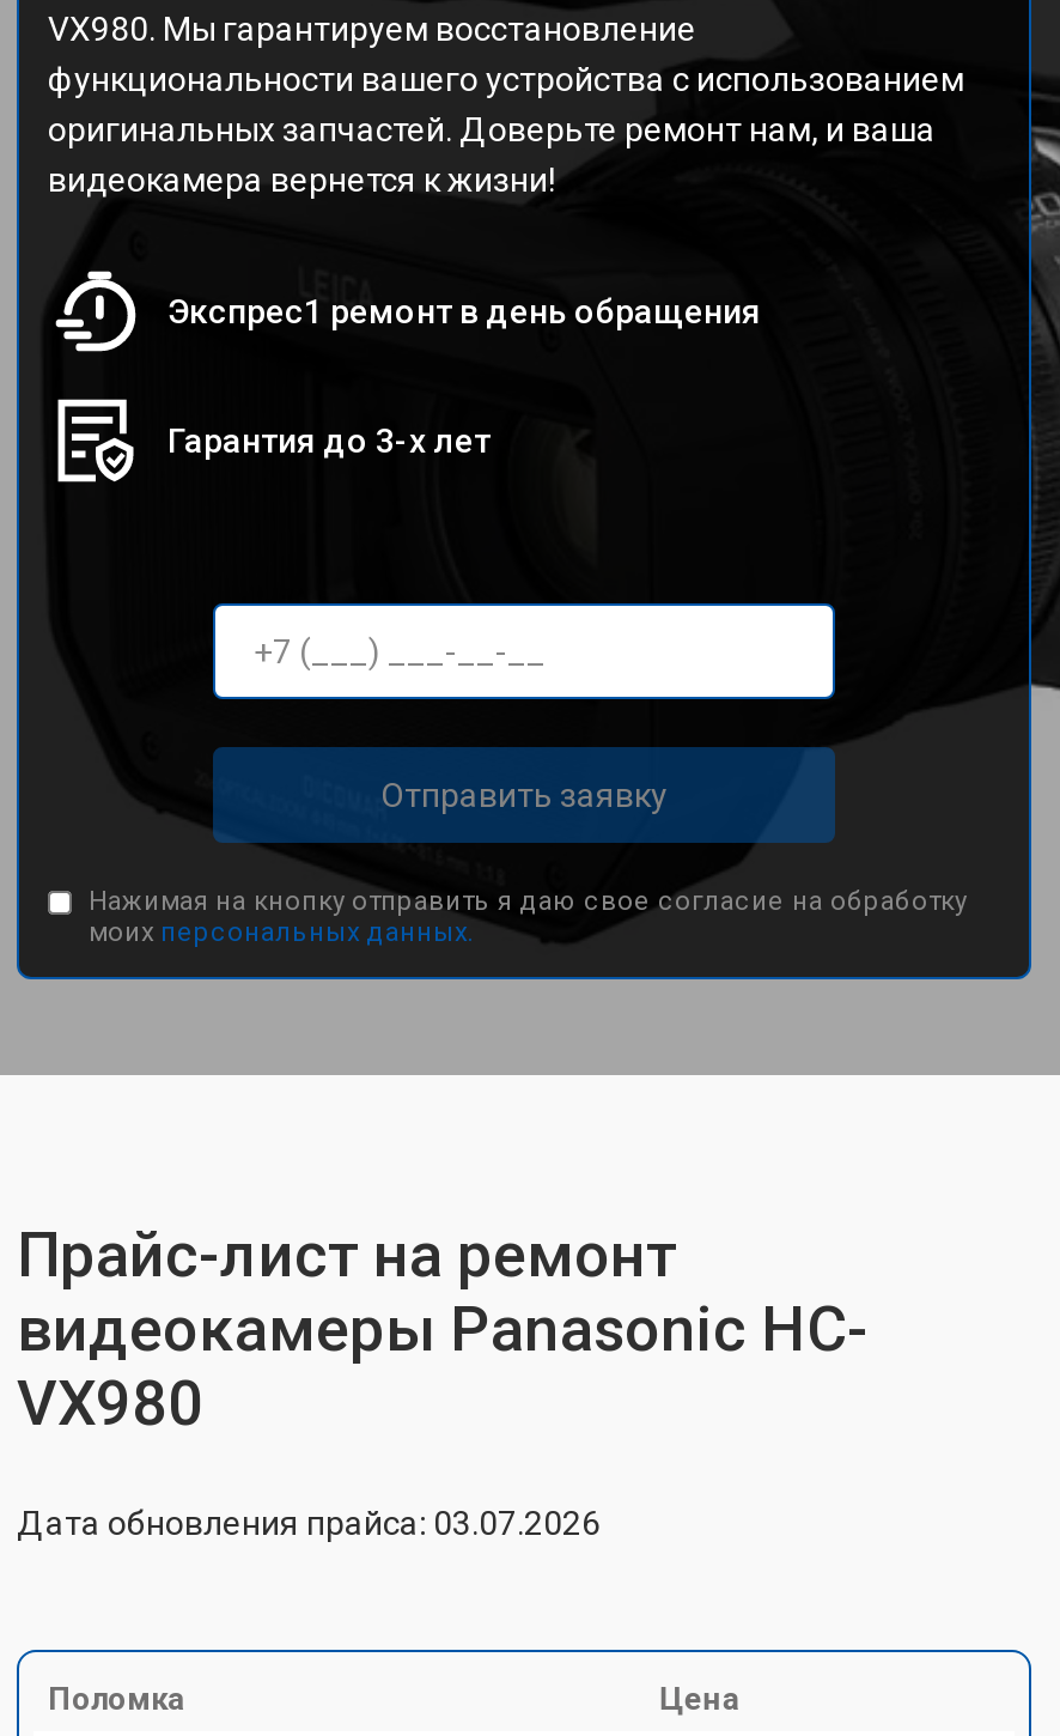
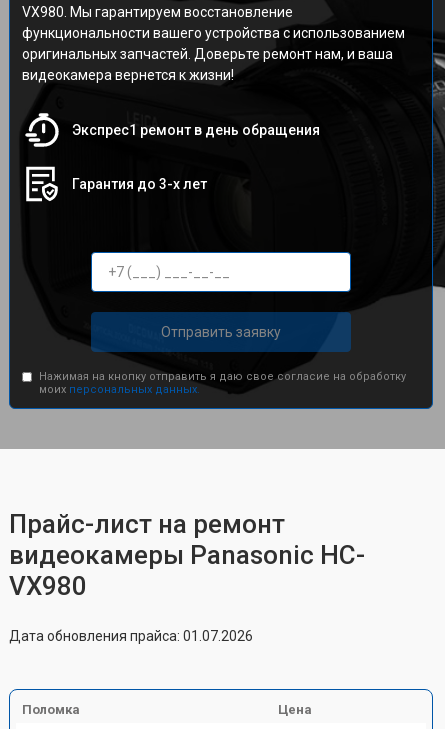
[17,1504,601,1542] Дата обновления прайса: 03.07.2026 -> [9,628,253,644] Дата обновления прайса: 01.07.2026

